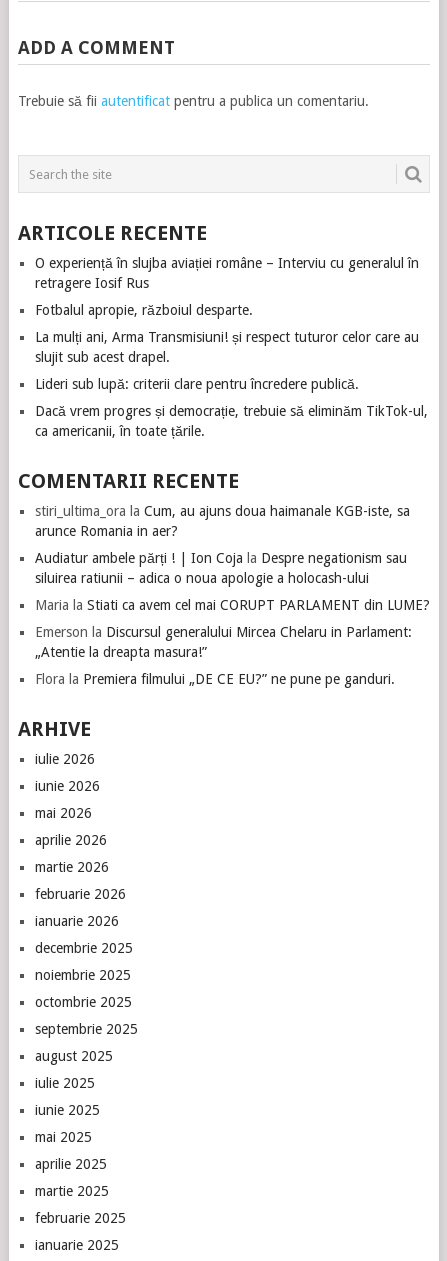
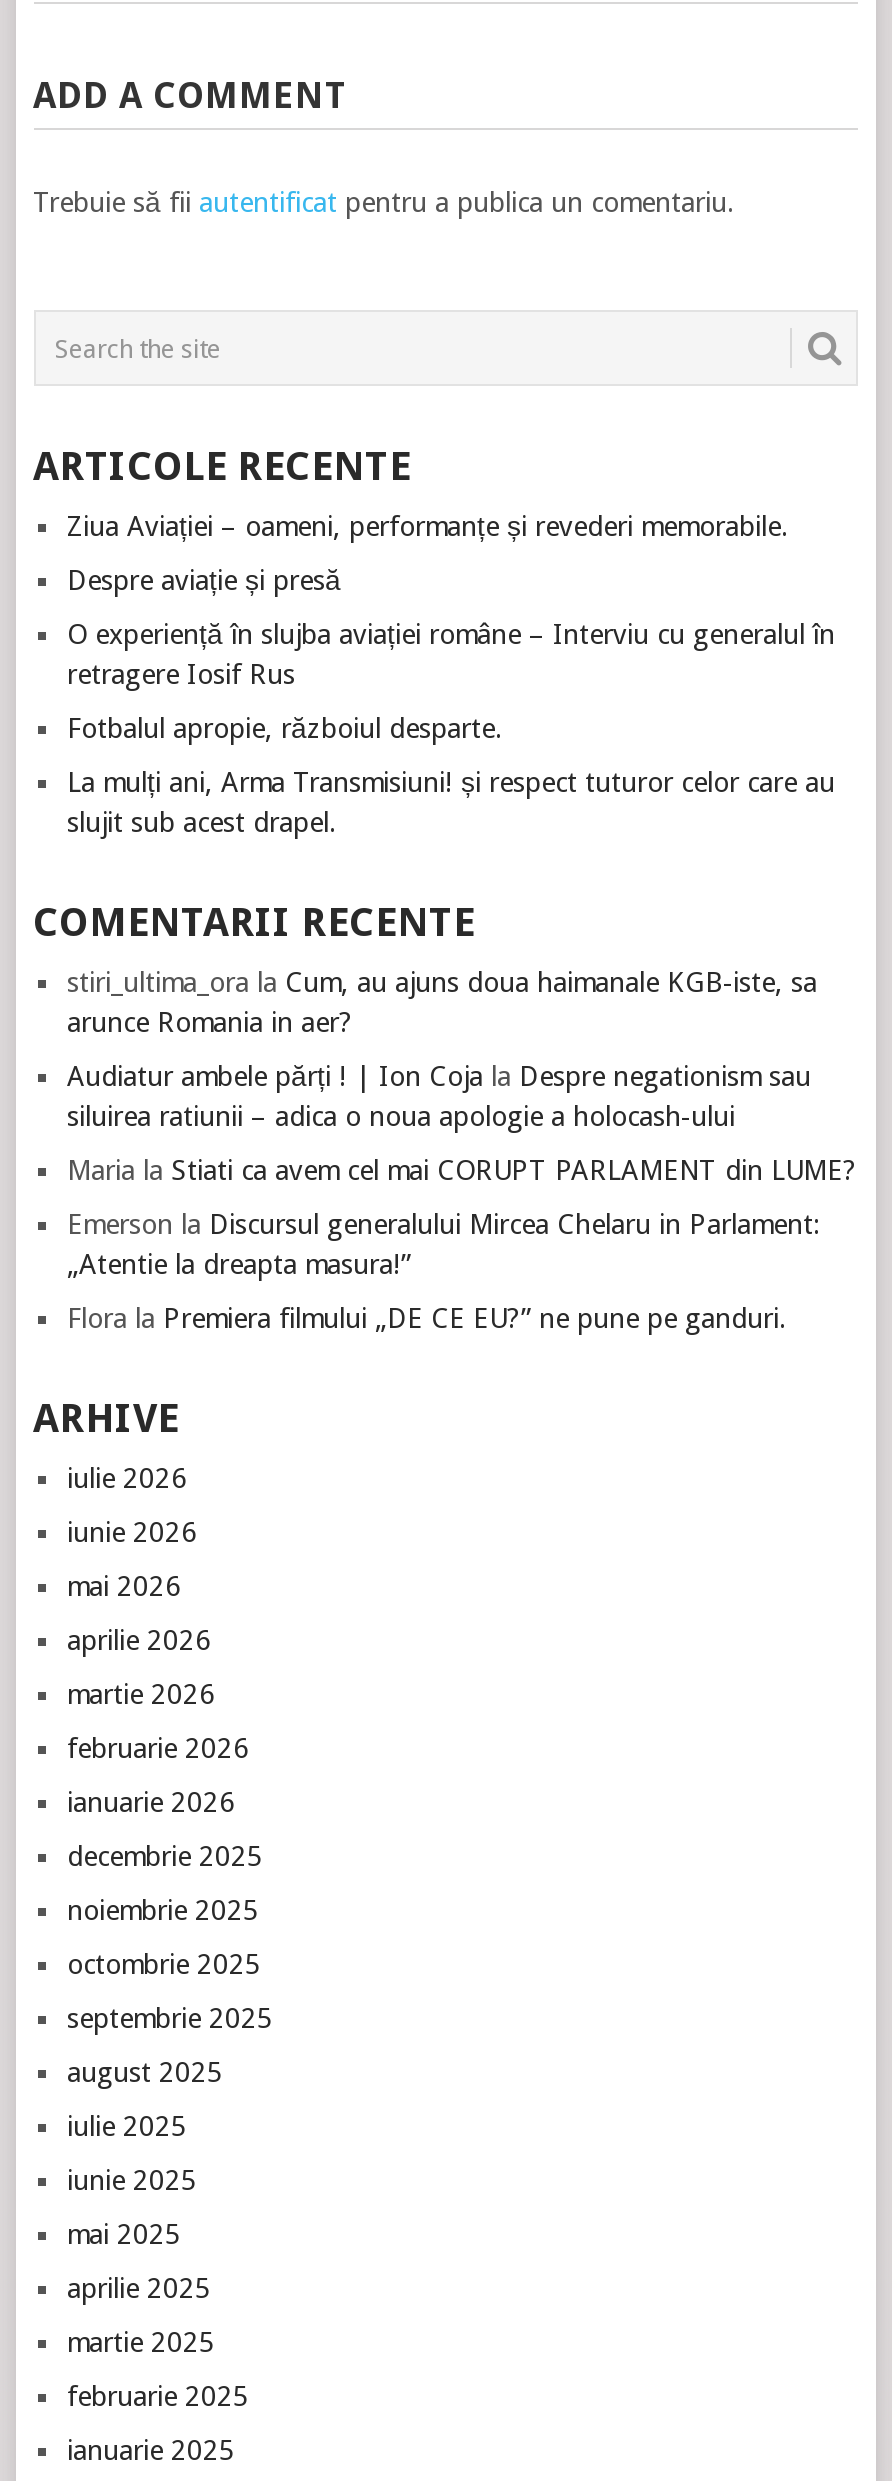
none -> [67,510,789,596] Ziua Aviației – oameni, performanțe și revederi memorabile. | Despre aviație și presă
moved [34,255,418,365] -> [67,618,835,838]: O experiență în slujba aviației române – Interviu cu generalul în | retragere Iosif Rus | Fotbalul apropie, războiul desparte. | La mulți ani, Arma Transmisiuni! și respect tuturor celor care au | slujit sub acest drapel.
[34,376,427,439] Lideri sub lupă: criterii clare pentru încredere publică. | Dacă vrem progres și democrație, trebuie să eliminăm TikTok-ul, | ca americanii, în toate țările. -> none

